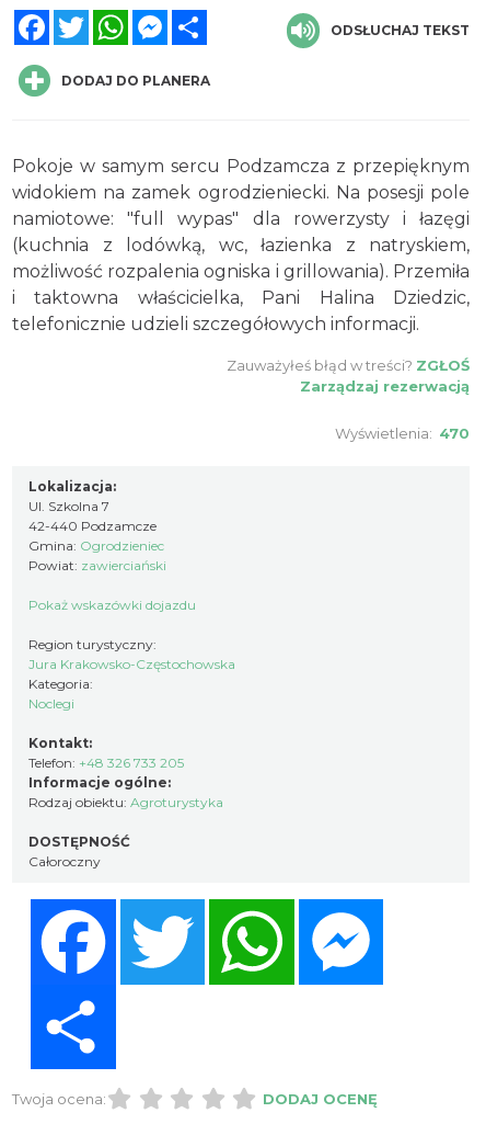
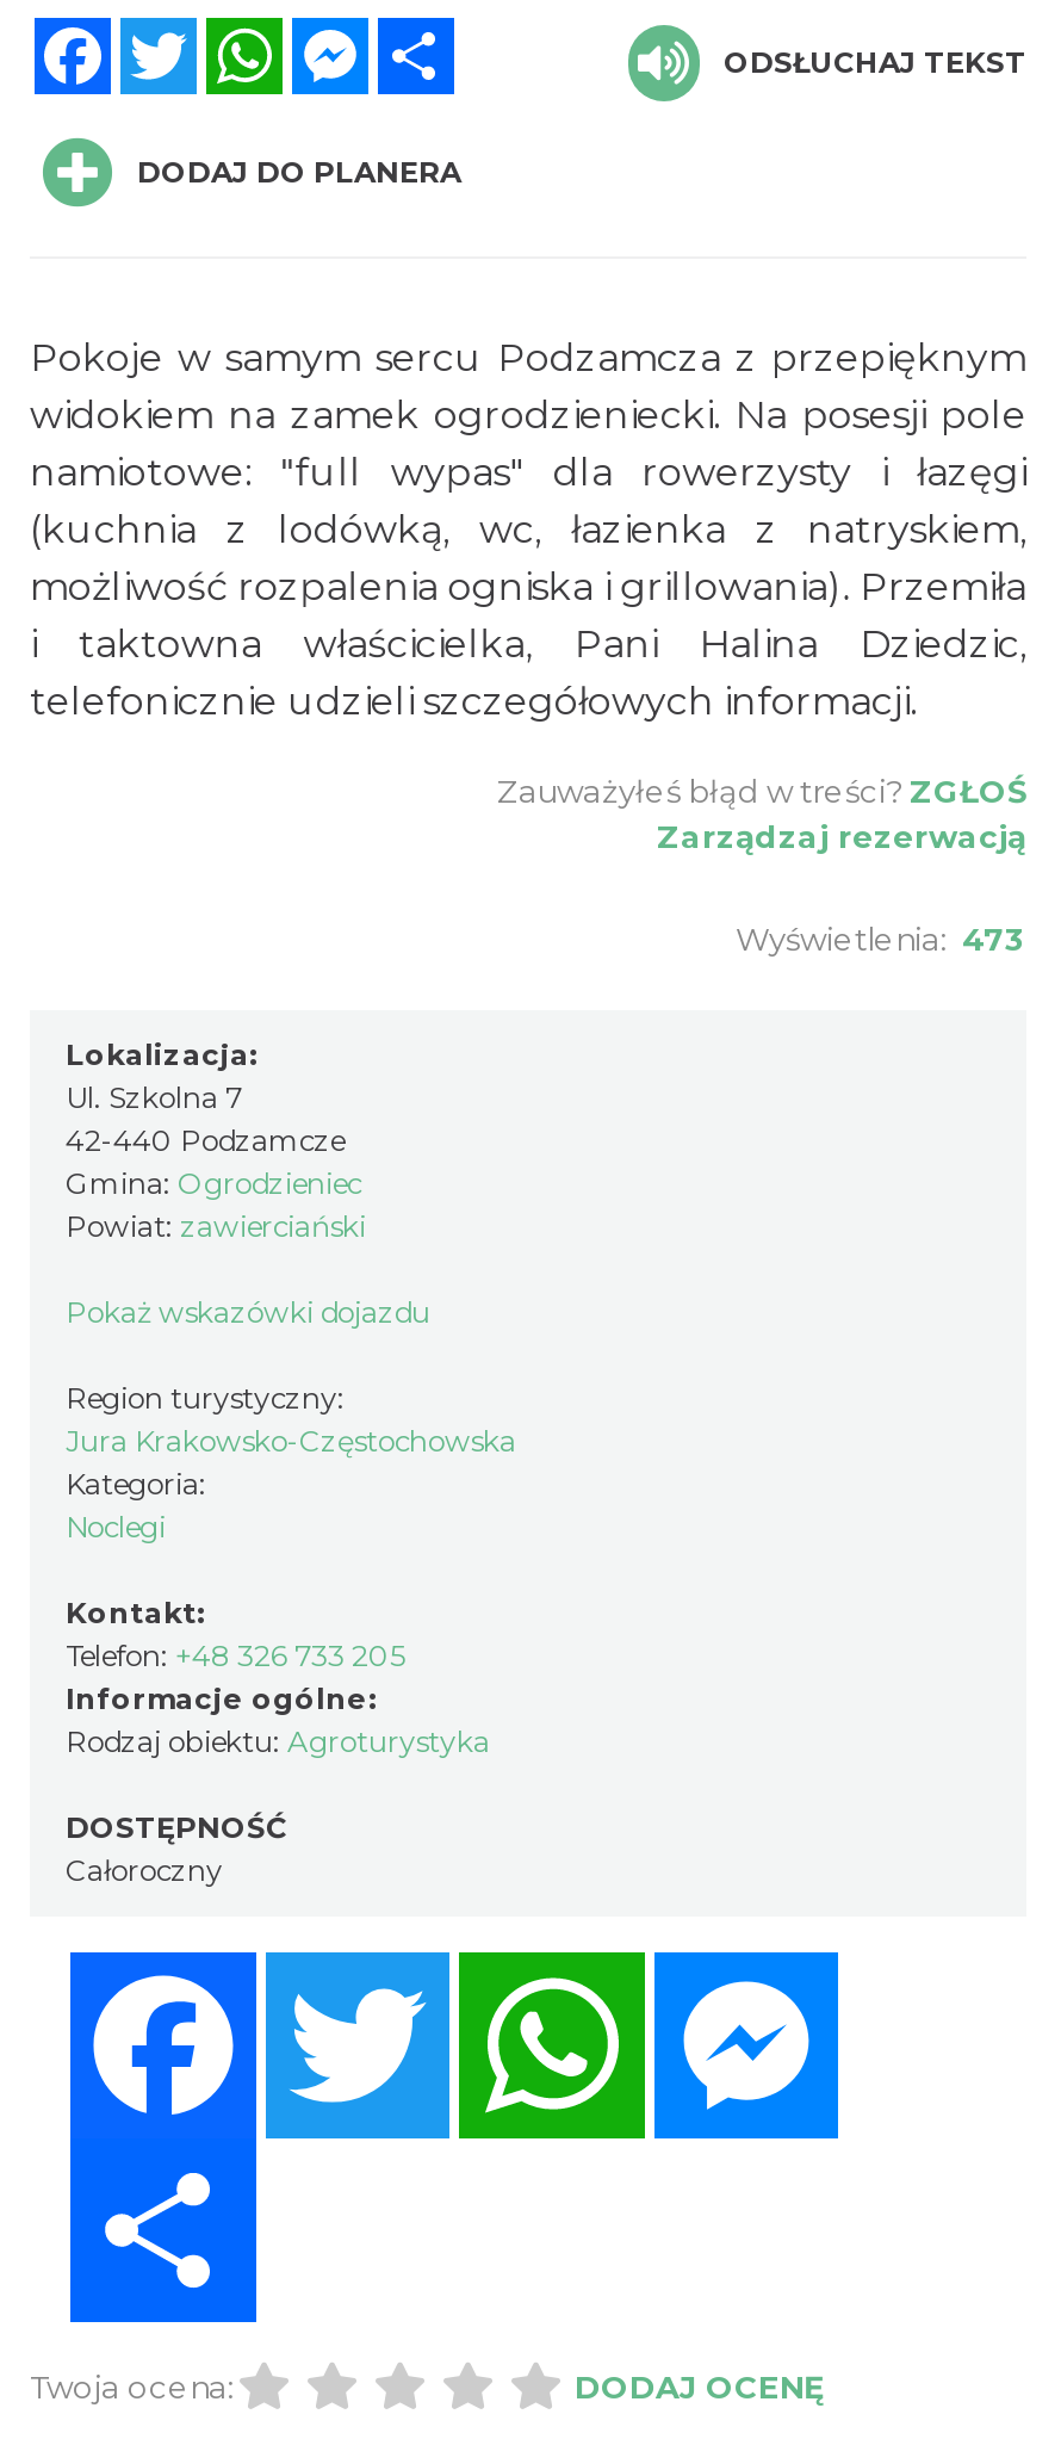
[335,424,470,442] Wyświetlenia: 470 -> [736,920,1026,958] Wyświetlenia: 473

